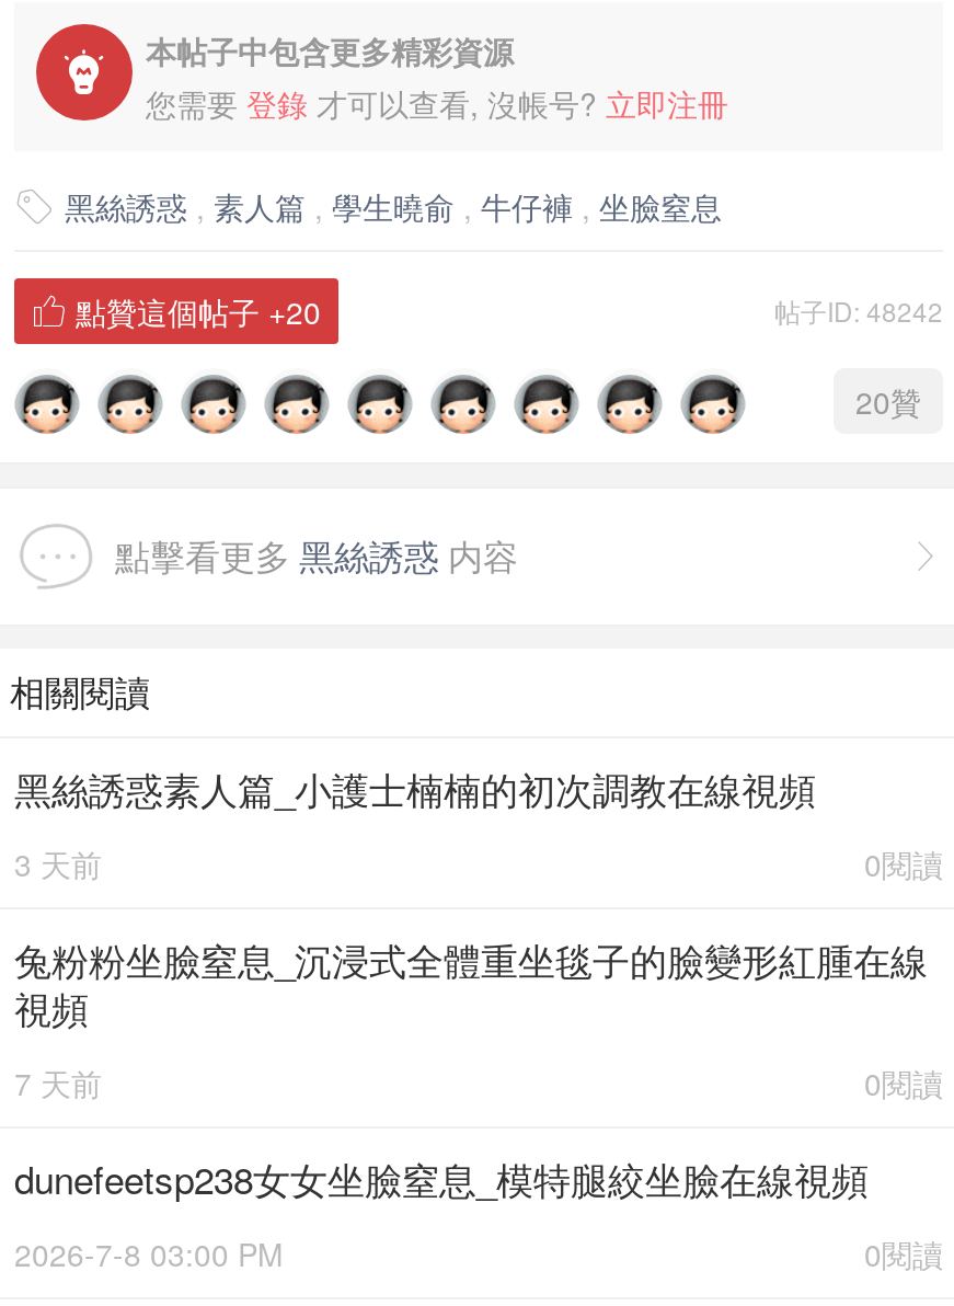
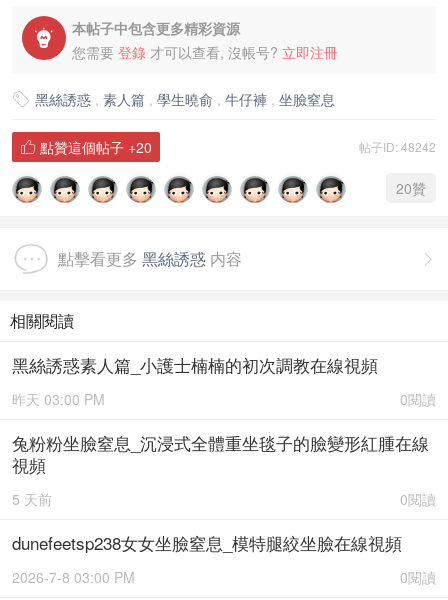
[14,841,102,885] 3 天前 -> [12,389,105,409] 昨天 03:00 PM
[14,1061,102,1104] 7 天前 -> [12,489,52,509] 5 天前

